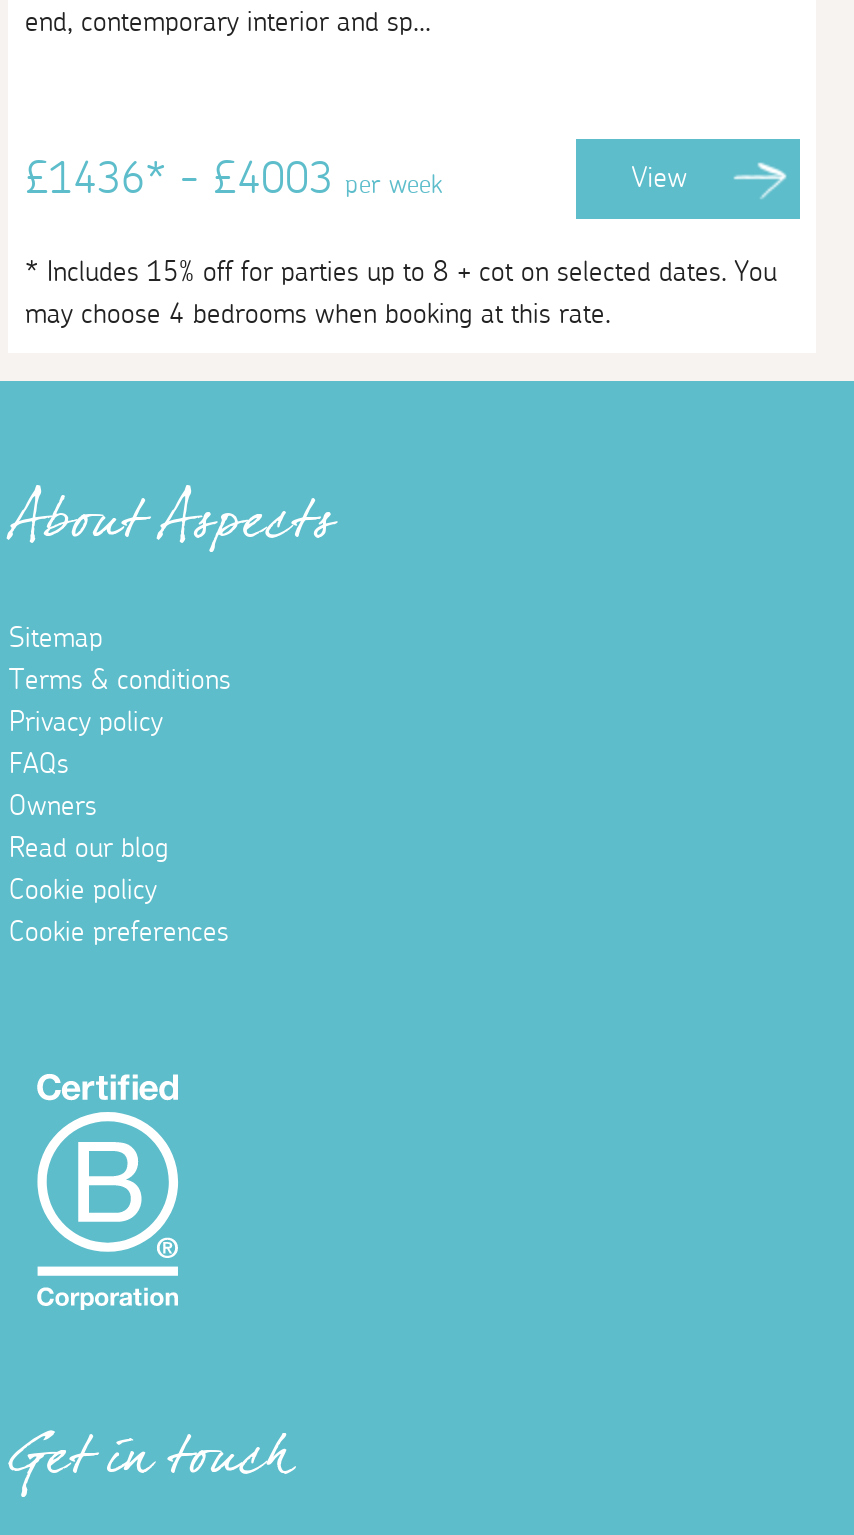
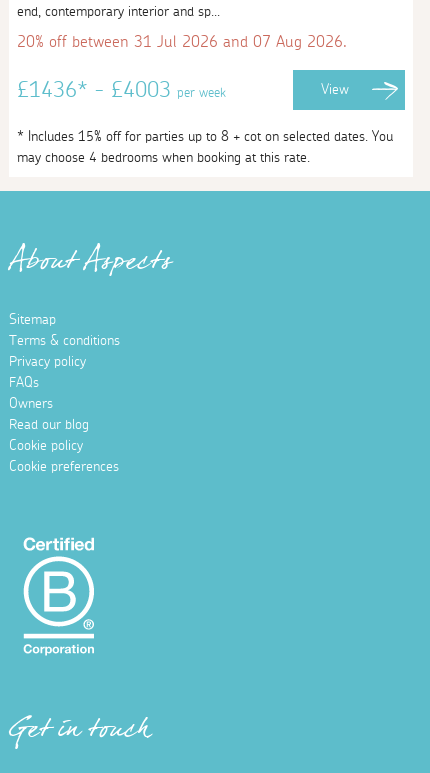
none -> [17,34,347,50] 20% off between 31 Jul 2026 and 07 Aug 2026.

